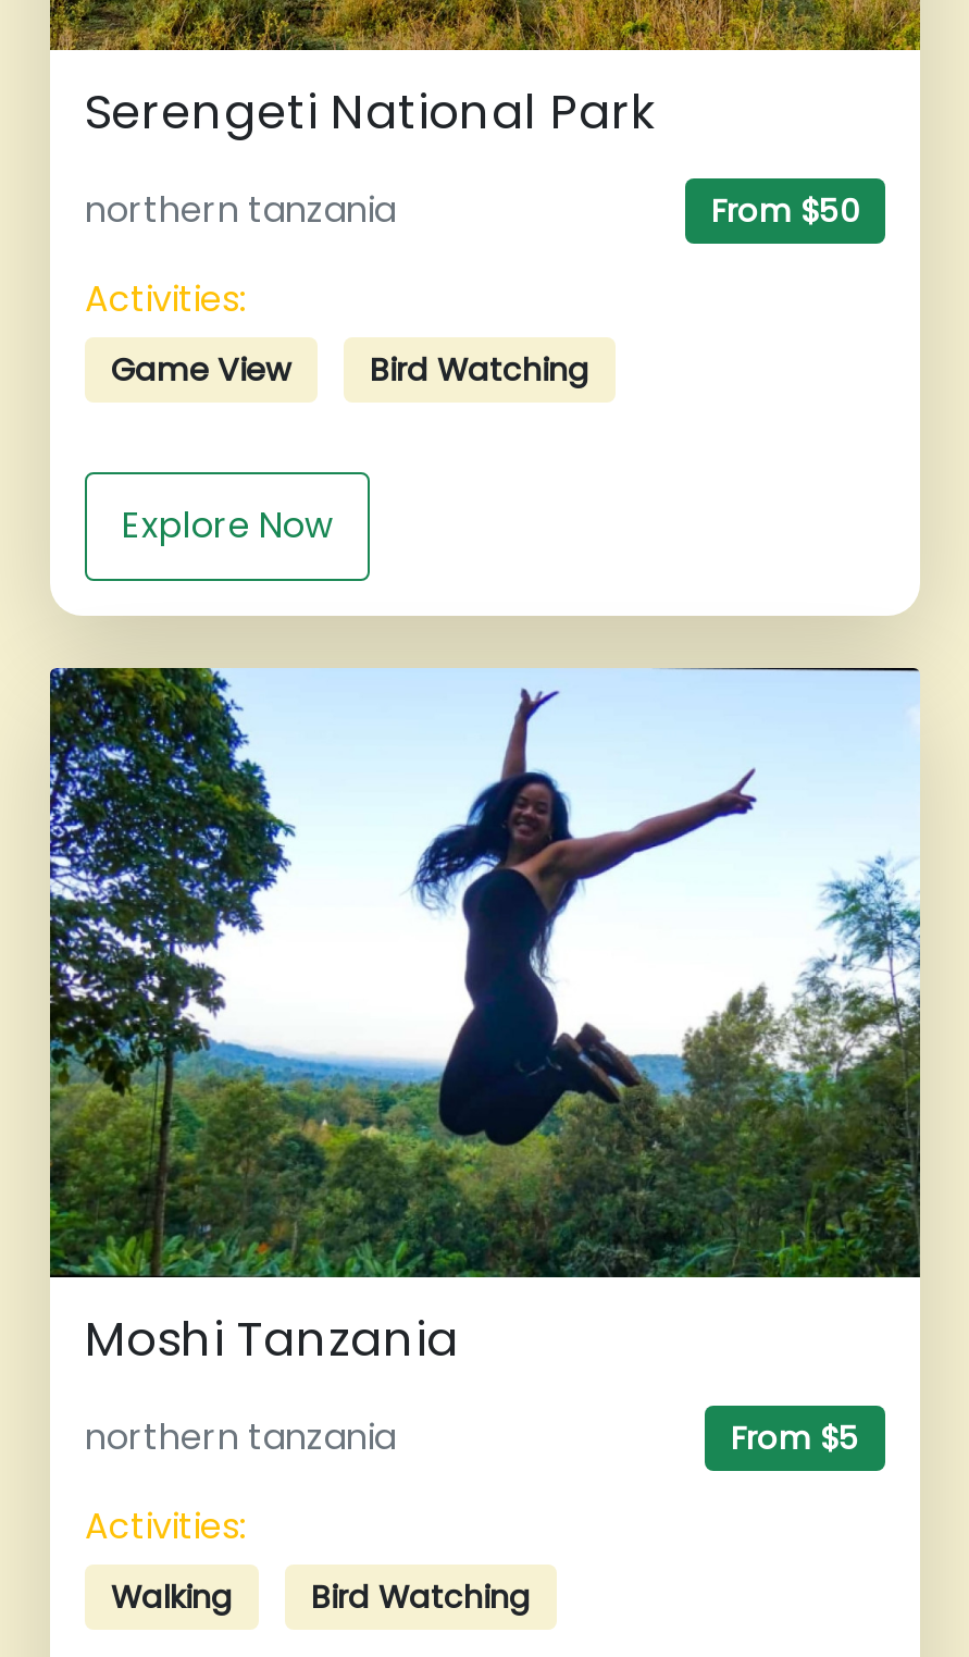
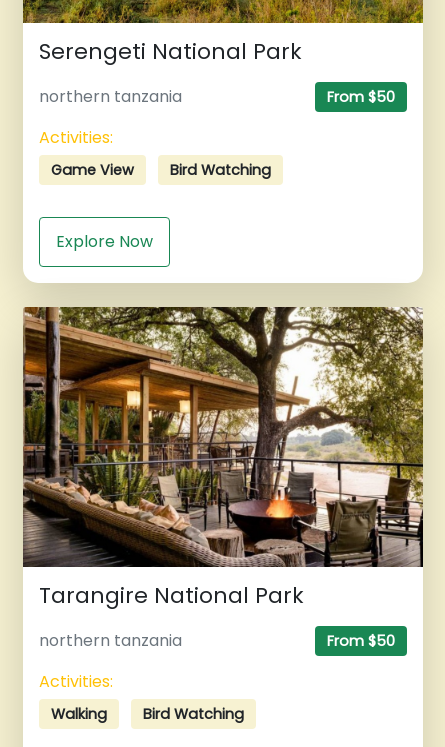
[48,666,922,1373] [image] | Moshi Tanzania -> [22,306,424,611] [image] | Tarangire National Park
[731,1417,859,1461] From $5 -> [327,631,395,651] From $50

